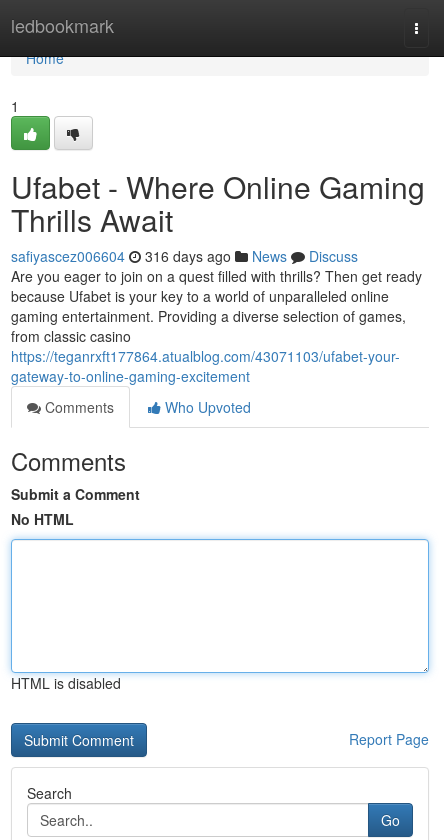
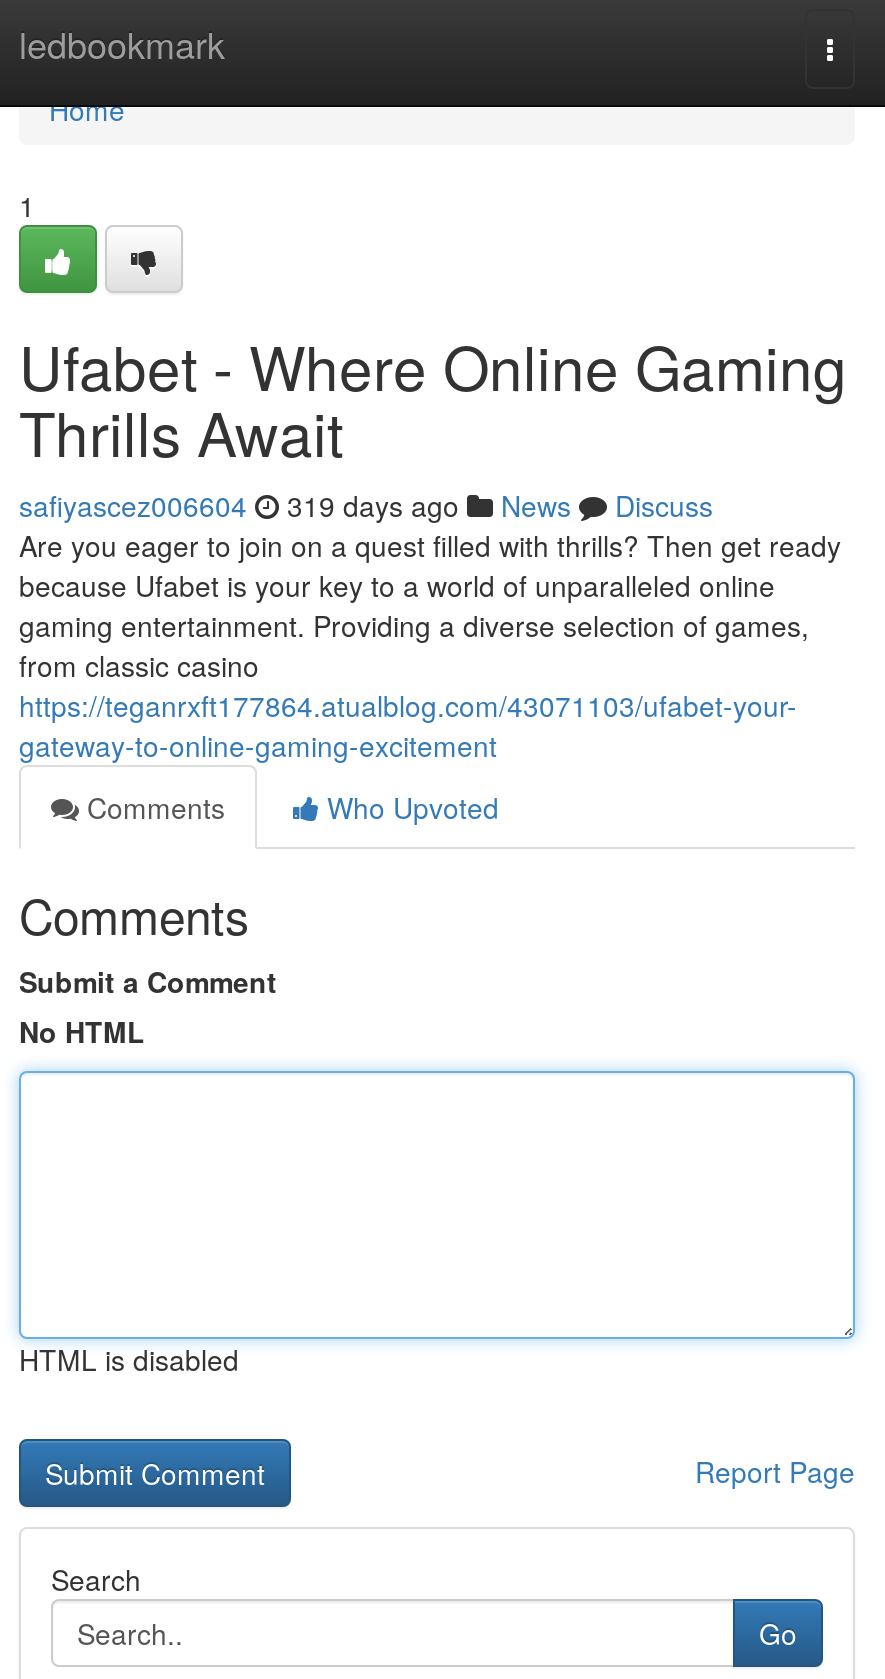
[11,246,358,266] safiyascez006604 316 days ago News Discuss -> [19,485,713,525] safiyascez006604 319 days ago News Discuss

